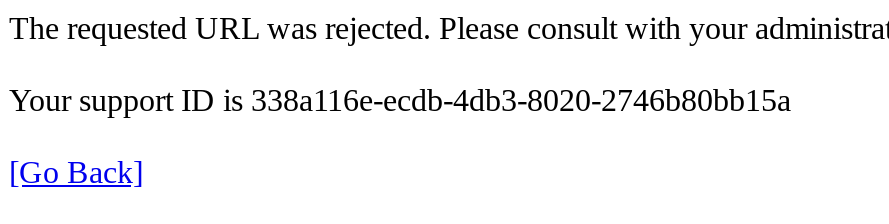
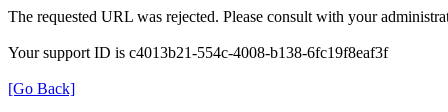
[9,83,791,117] Your support ID is 338a116e-ecdb-4db3-8020-2746b80bb15a -> [8,44,388,61] Your support ID is c4013b21-554c-4008-b138-6fc19f8eaf3f

